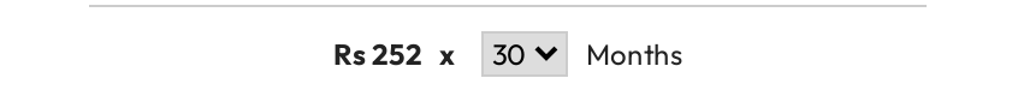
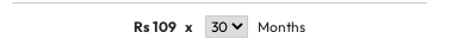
[333,36,454,72] Rs 252 x -> [134,17,192,35] Rs 109 x

